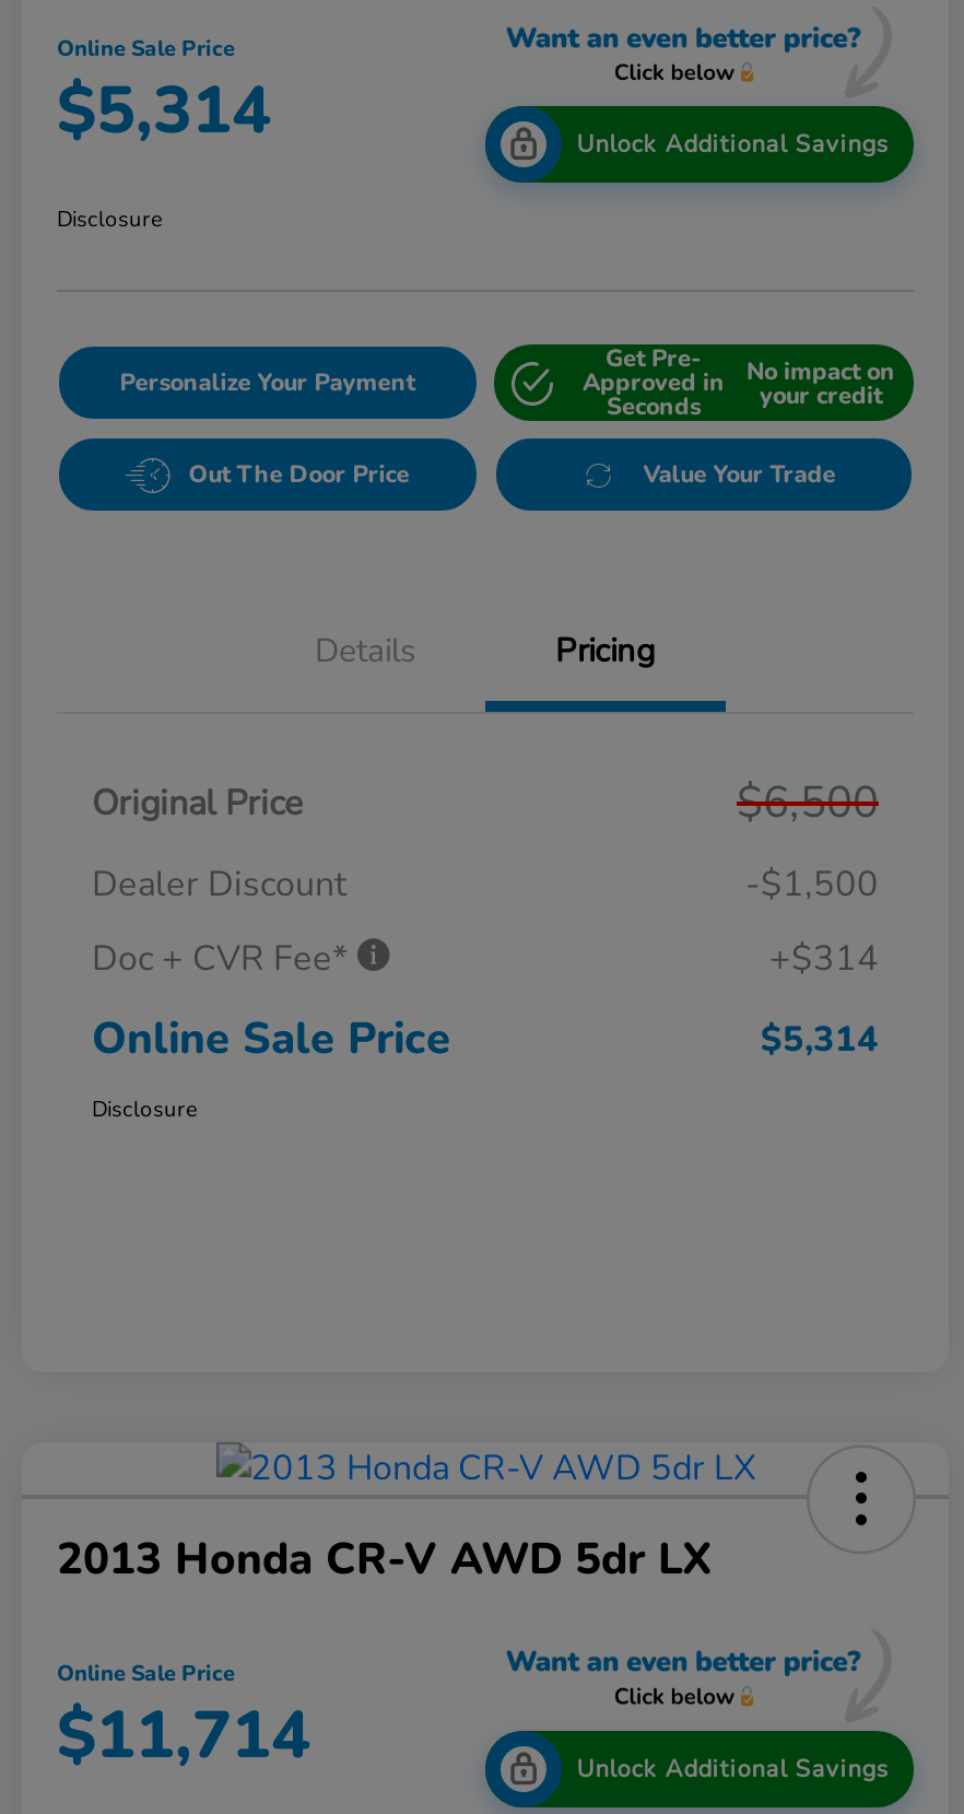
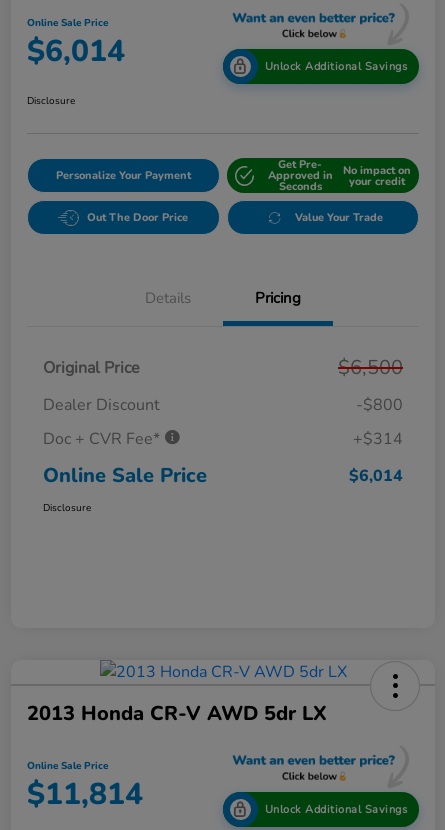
[57,67,271,156] $5,314 -> [27,31,125,72] $6,014
[745,861,879,909] -$1,500 -> [356,394,403,416] -$800
[761,1016,879,1065] $5,314 -> [349,465,403,487] $6,014
[57,1691,310,1780] $11,714 -> [27,774,143,815] $11,814

